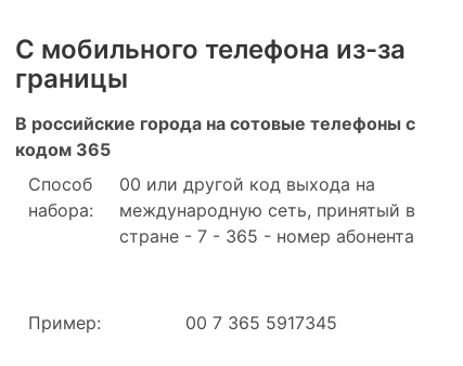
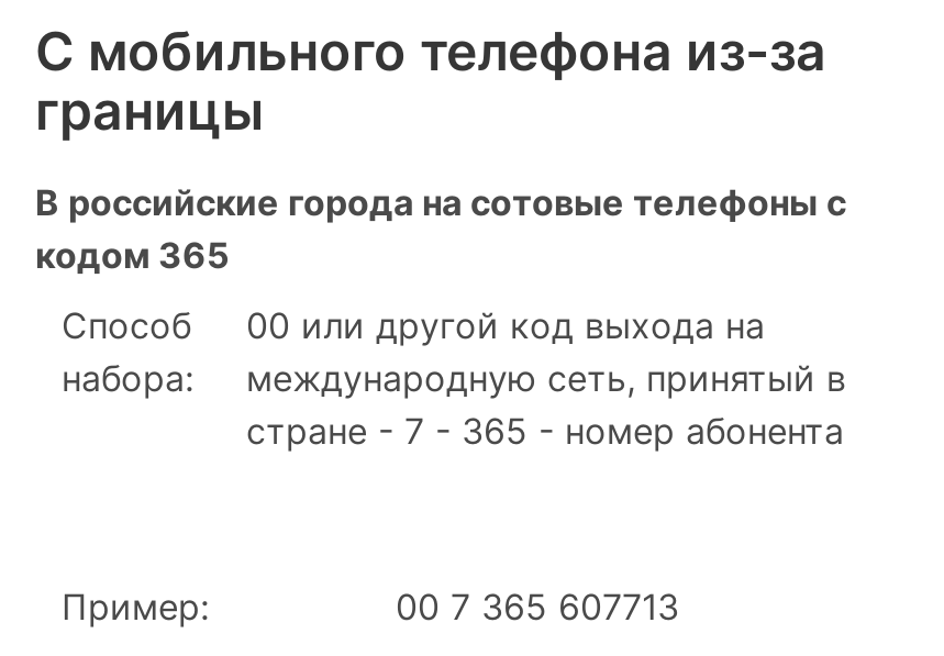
[185,312,337,334] 00 7 365 5917345 -> [396,585,679,629] 00 7 365 607713

